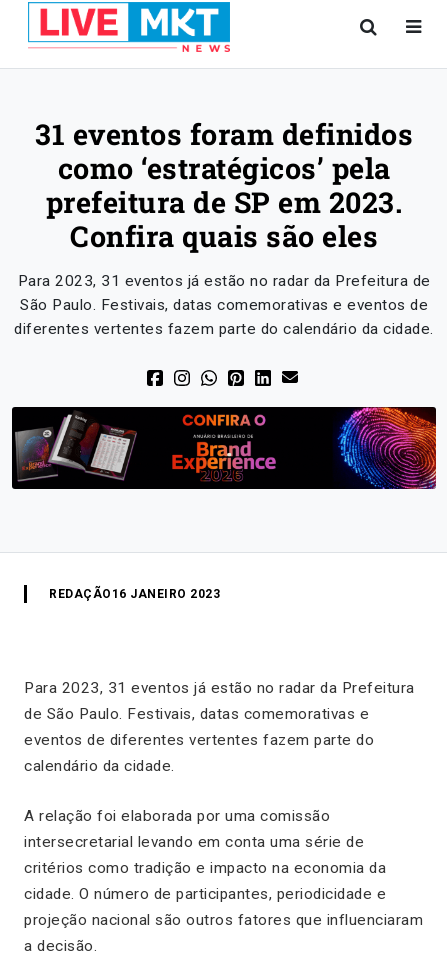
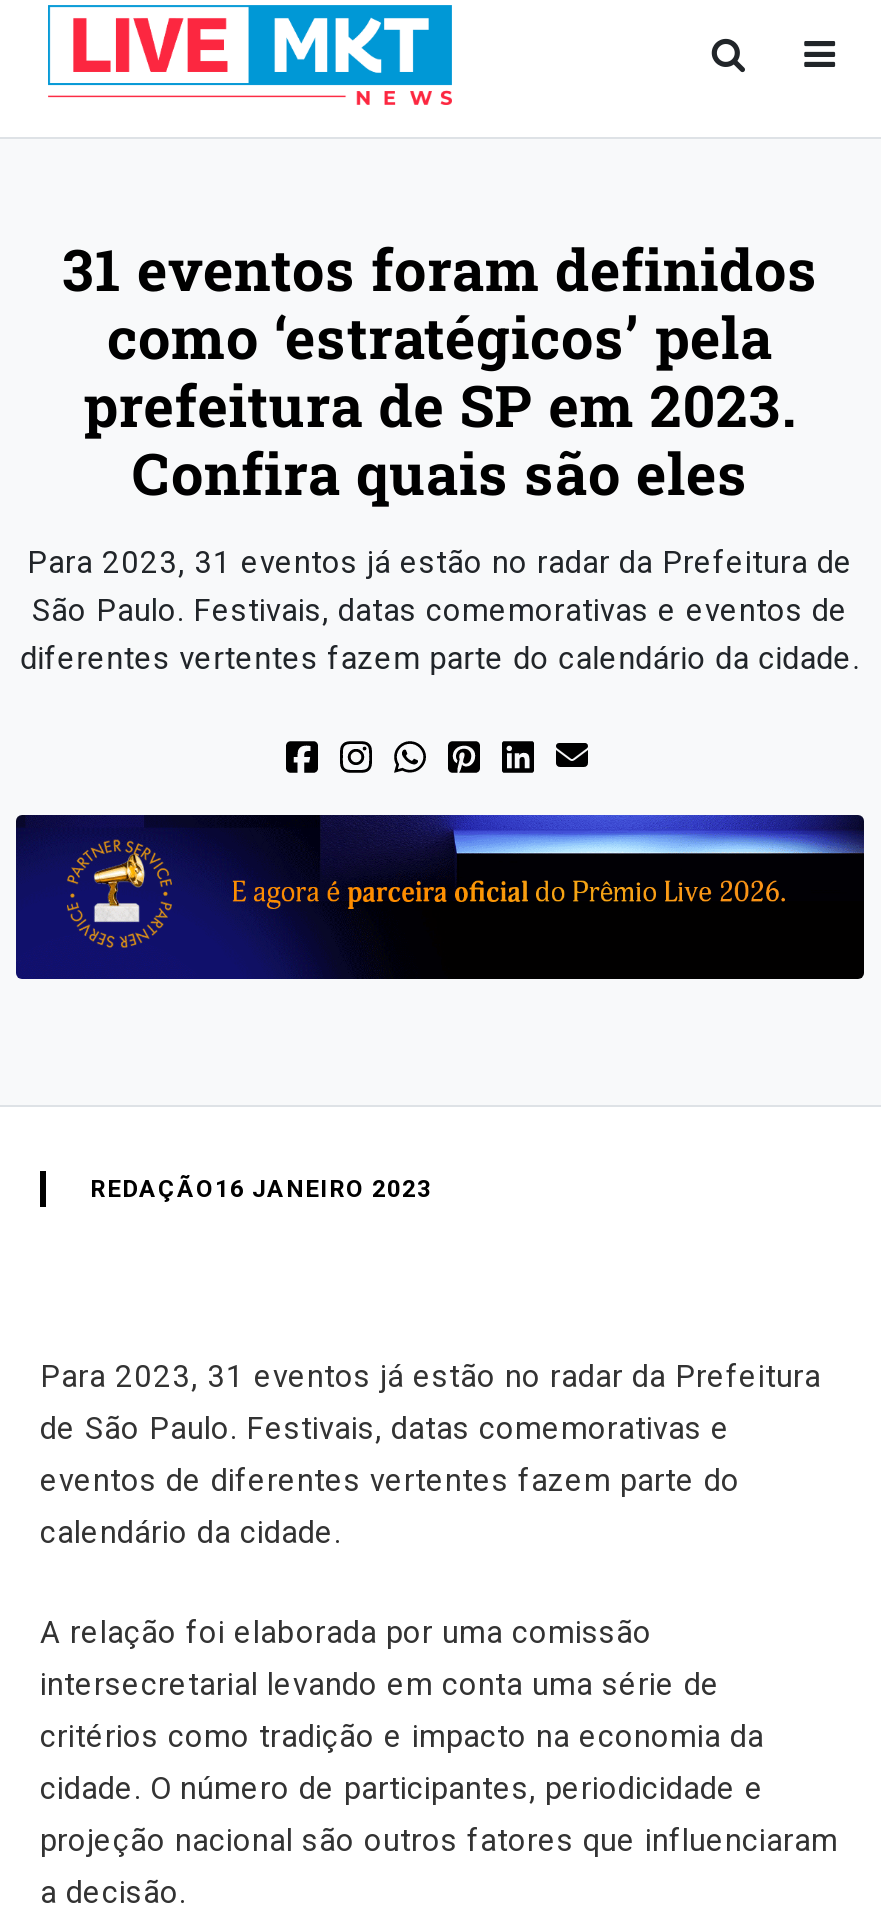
[11,406,437,490] [image] -> [14,813,866,981] [image]

